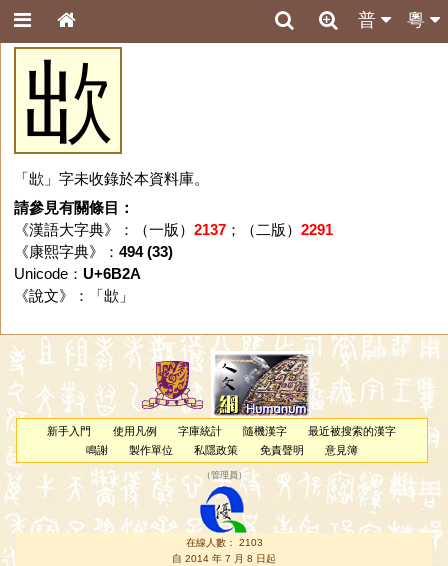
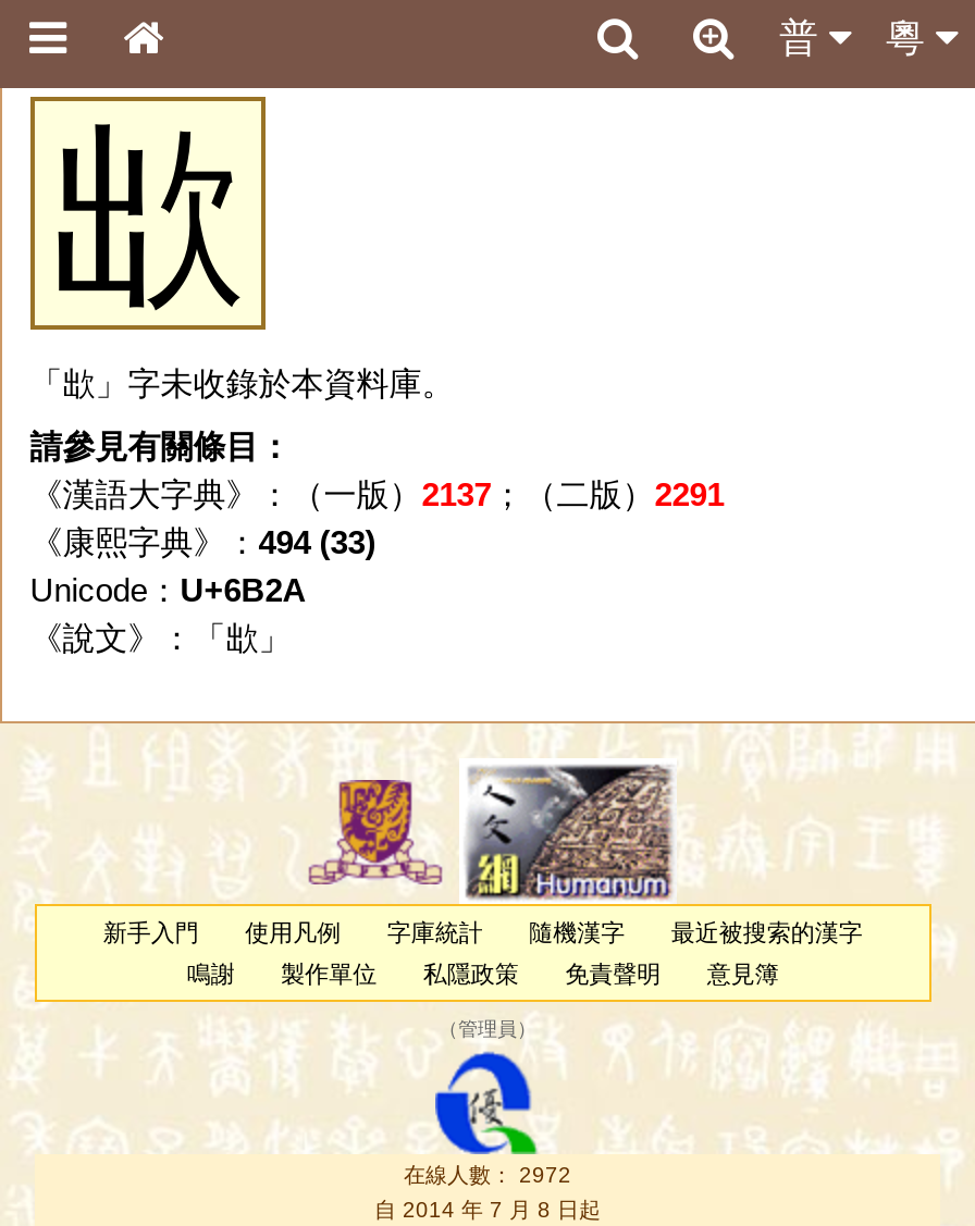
[185,537,262,548] 在線人數： 2103 -> [404,1162,571,1186] 在線人數： 2972

